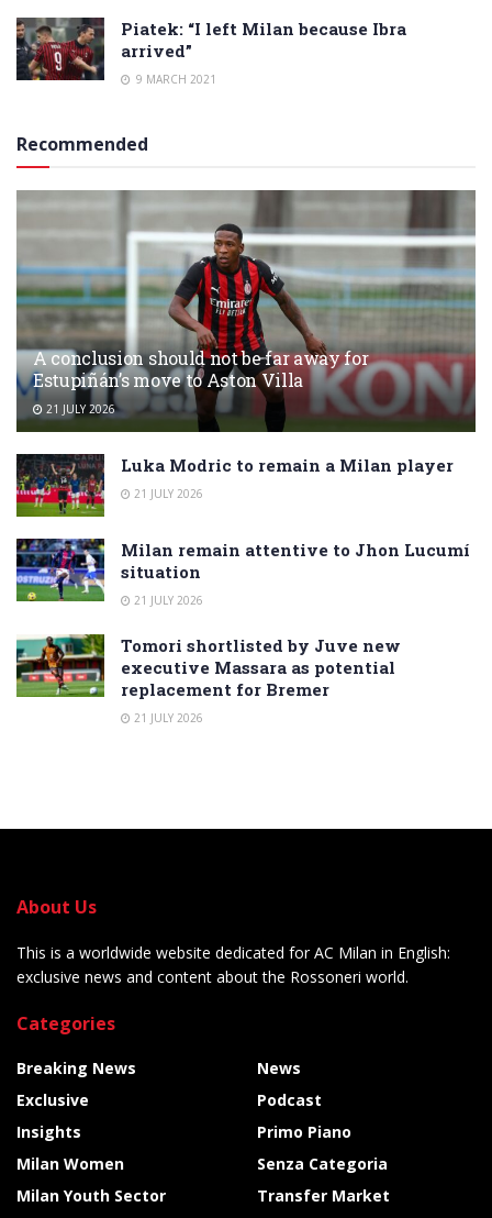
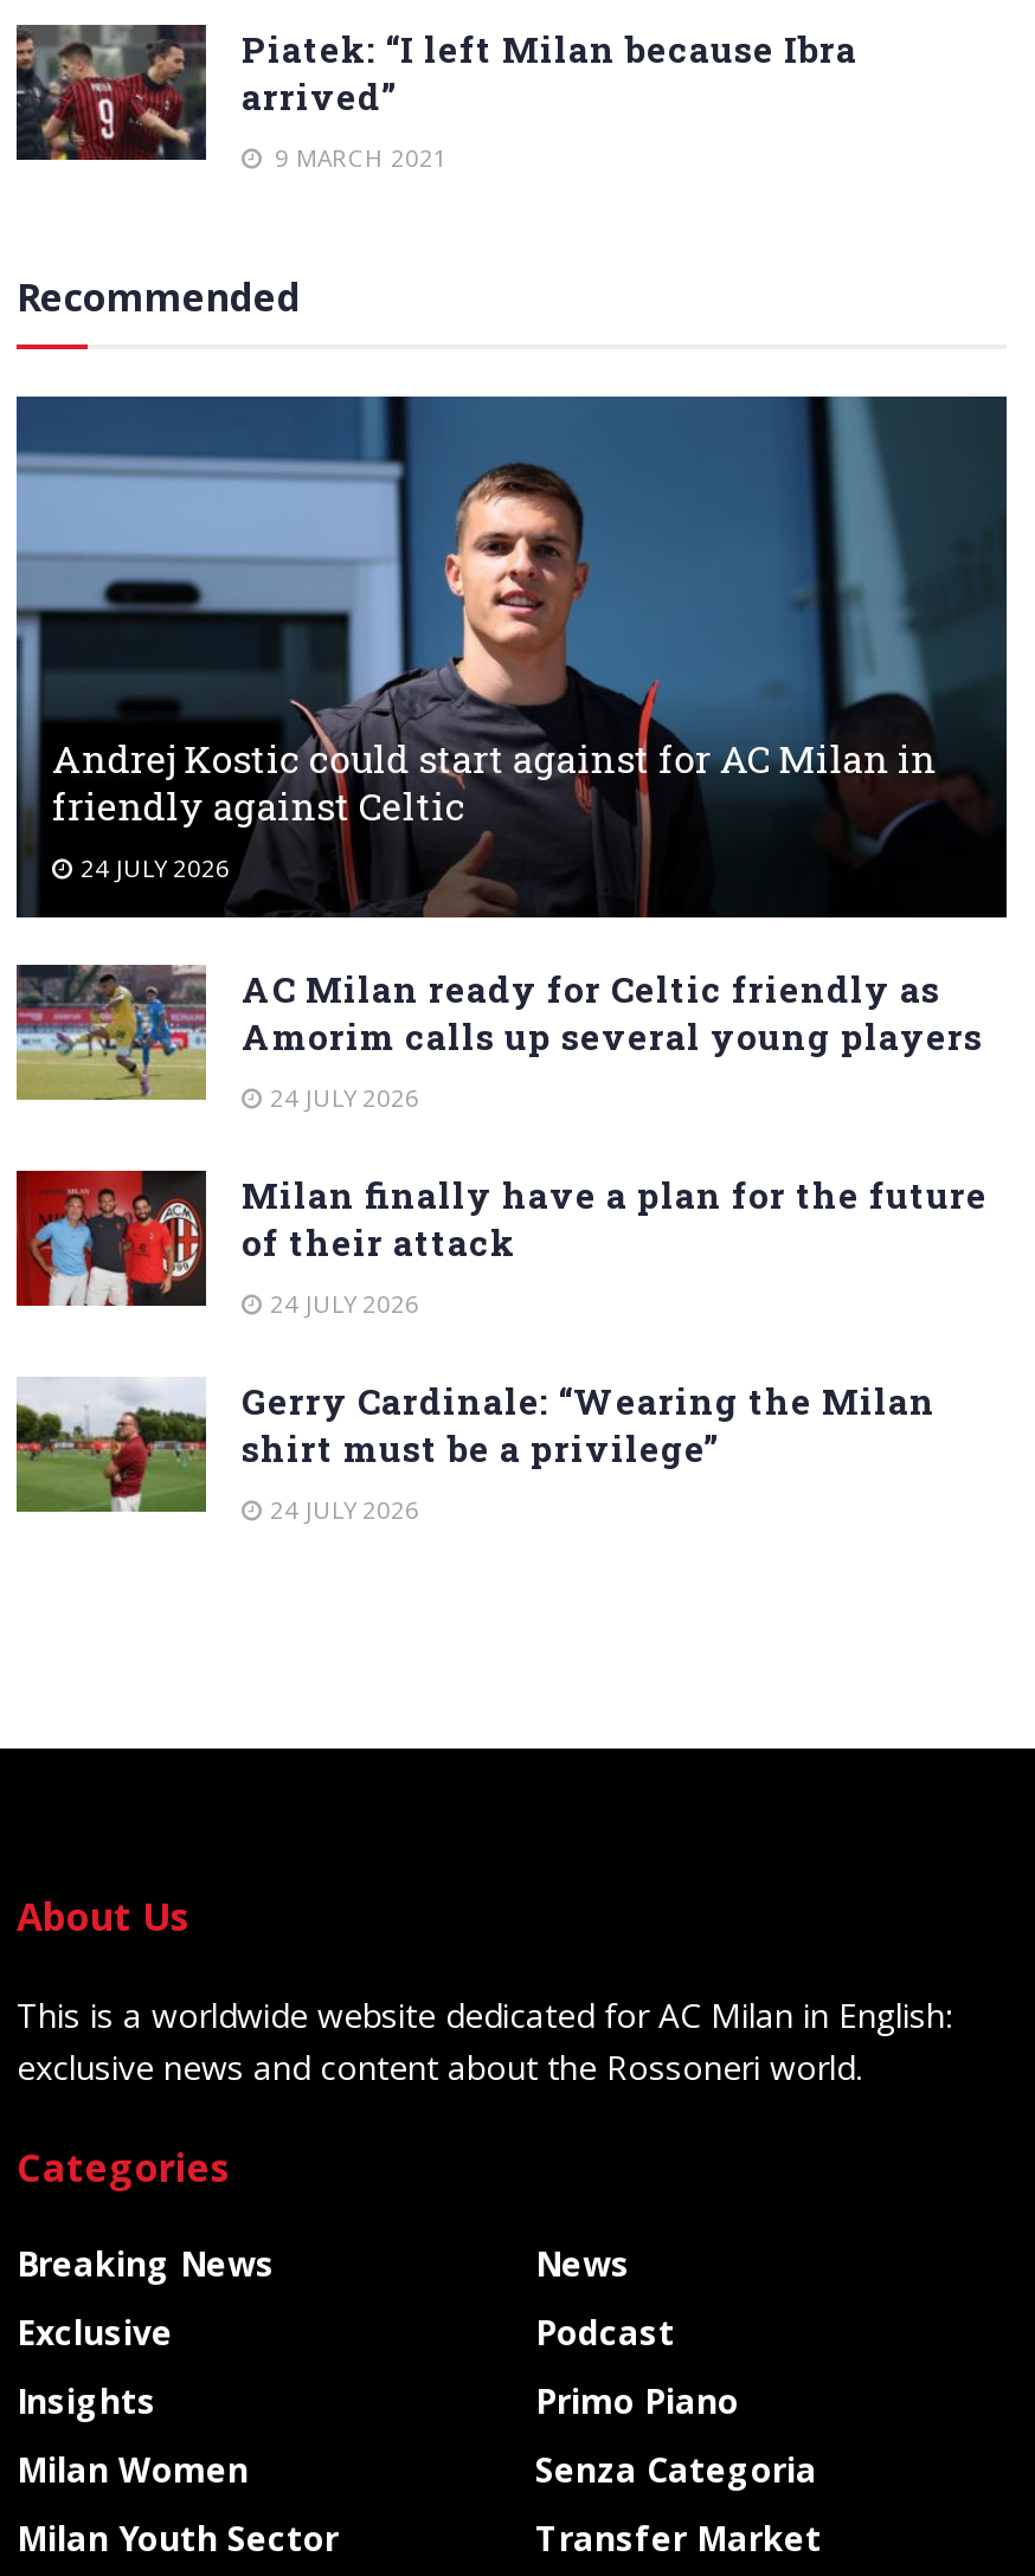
[16,190,477,432] [image] | A conclusion should not be far away for | Estupiñán’s move to Aston Villa | 21 JULY 2026 -> [14,394,1009,917] [image] | Andrej Kostic could start against for AC Milan in | friendly against Celtic | 24 JULY 2026
[15,453,454,516] [image] | Luka Modric to remain a Milan player | 21 JULY 2026 -> [17,965,983,1114] [image] | AC Milan ready for Celtic friendly as | Amorim calls up several young players | 24 JULY 2026
[15,538,470,612] [image] | Milan remain attentive to Jhon Lucumí | situation | 21 JULY 2026 -> [14,1147,988,1320] [image] | Milan finally have a plan for the future | of their attack | 24 JULY 2026
[15,633,401,726] [image] | Tomori shortlisted by Juve new | executive Massara as potential | replacement for Bremer | 21 JULY 2026 -> [14,1353,936,1526] [image] | Gerry Cardinale: “Wearing the Milan | shirt must be a privilege” | 24 JULY 2026

